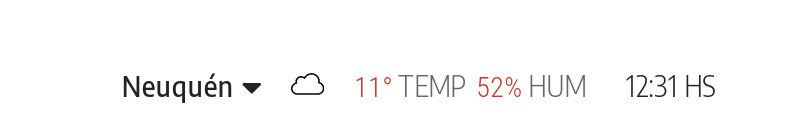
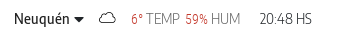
[354,68,586,102] 11° TEMP 52% HUM -> [131,9,240,26] 6° TEMP 59% HUM
[626,69,716,103] 12:31 HS -> [260,10,312,27] 20:48 HS

